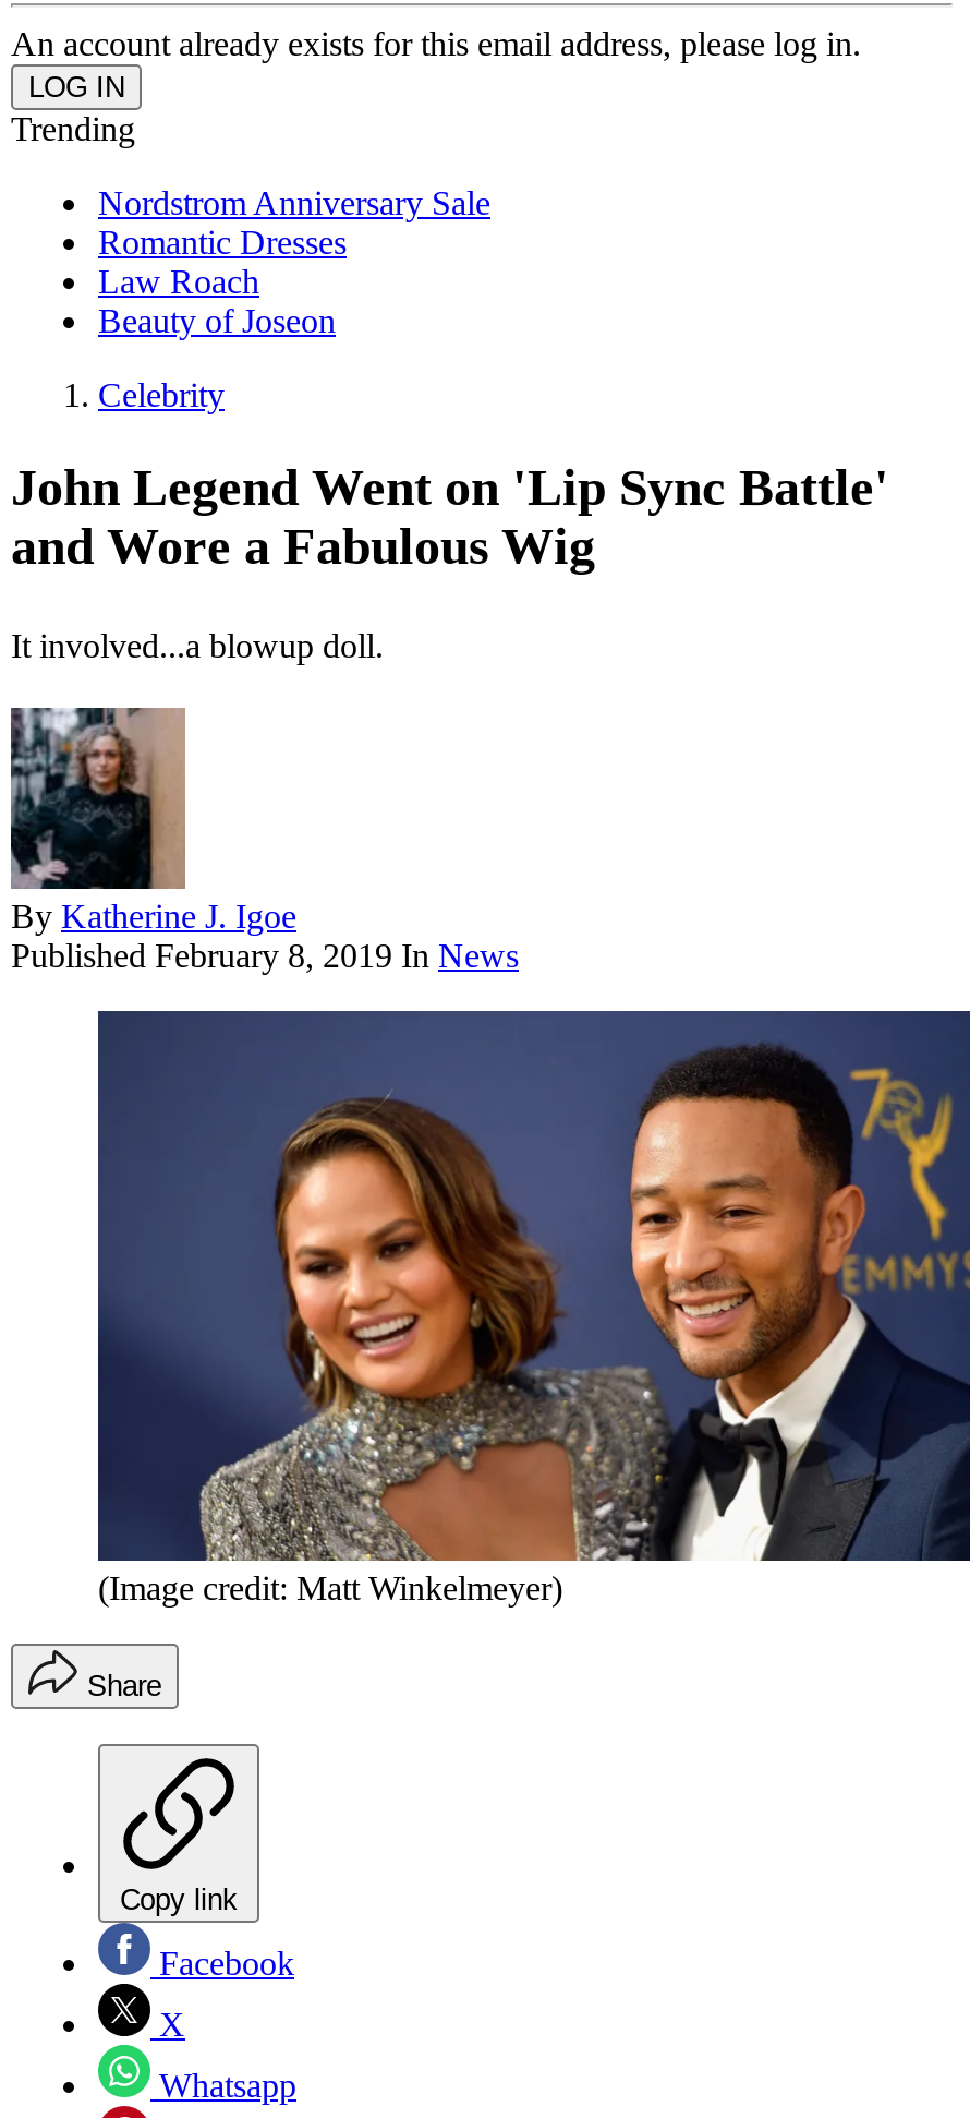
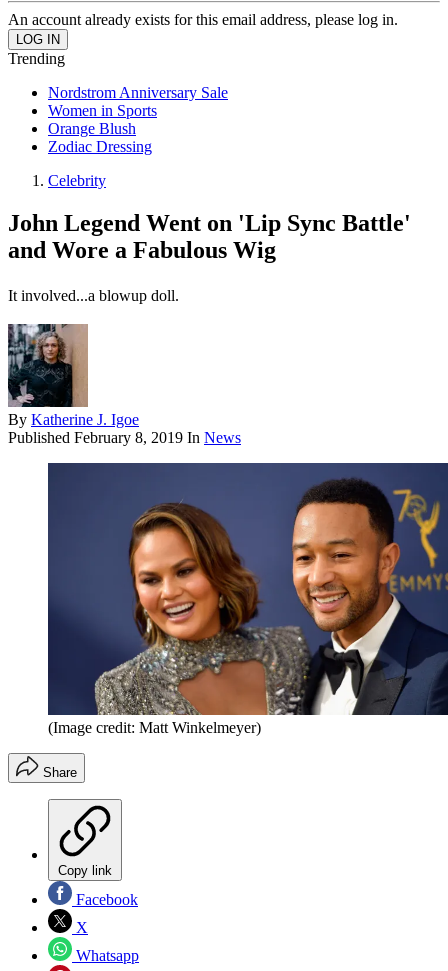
[98,223,347,339] Romantic Dresses | Law Roach | Beauty of Joseon -> [48,102,157,155] Women in Sports | Orange Blush | Zodiac Dressing

